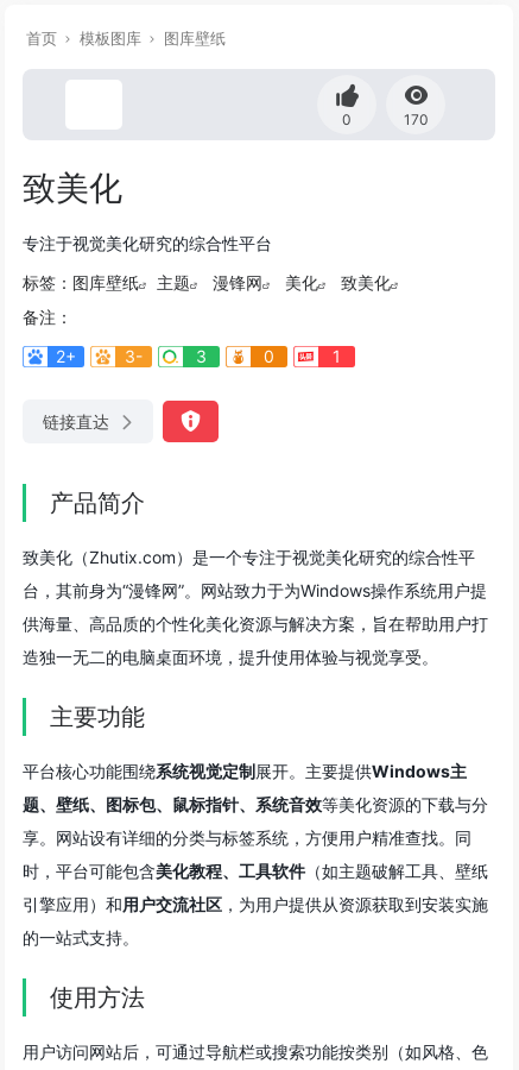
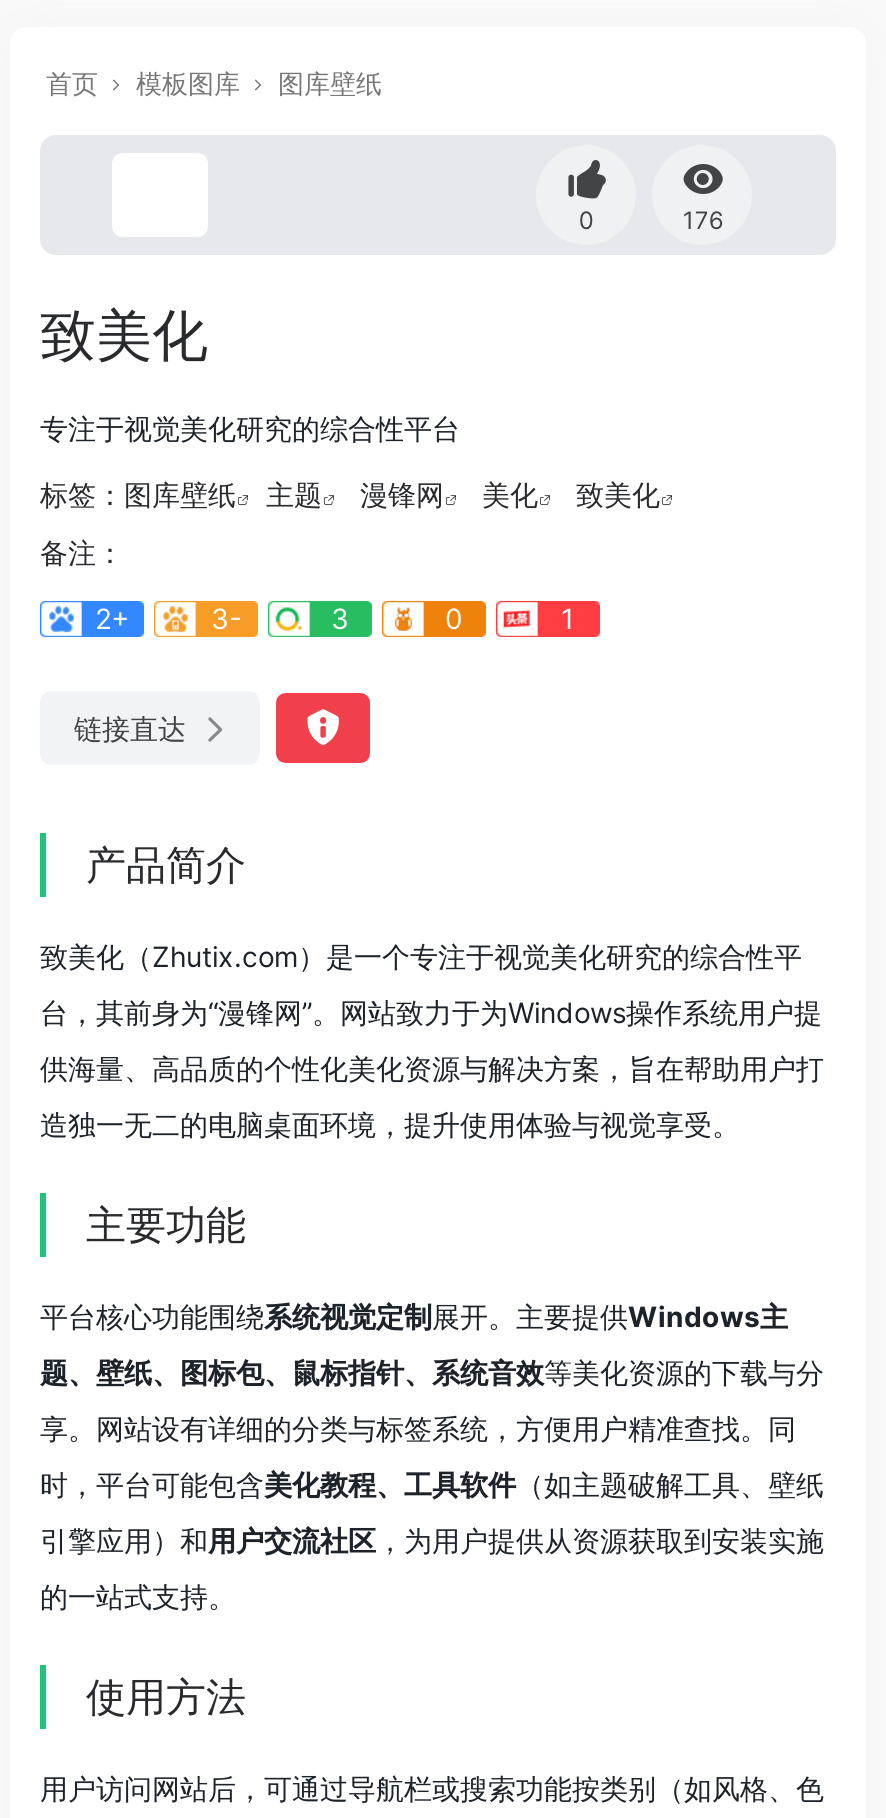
[404,110,429,128] 170 -> [683,204,723,234] 176

